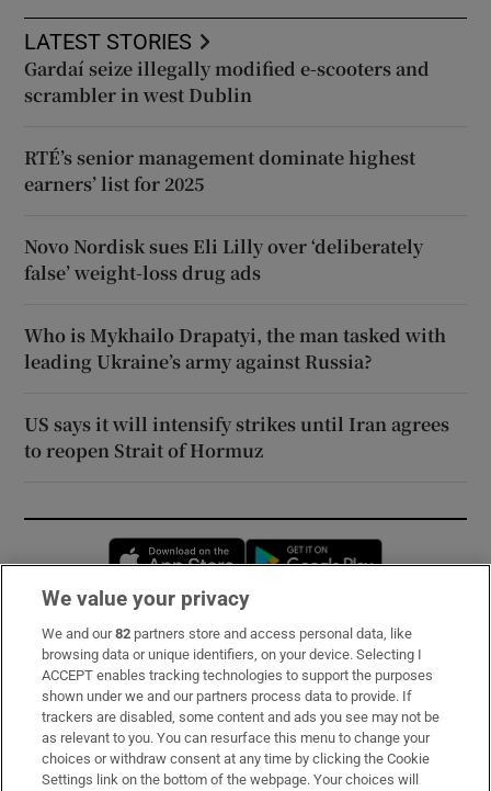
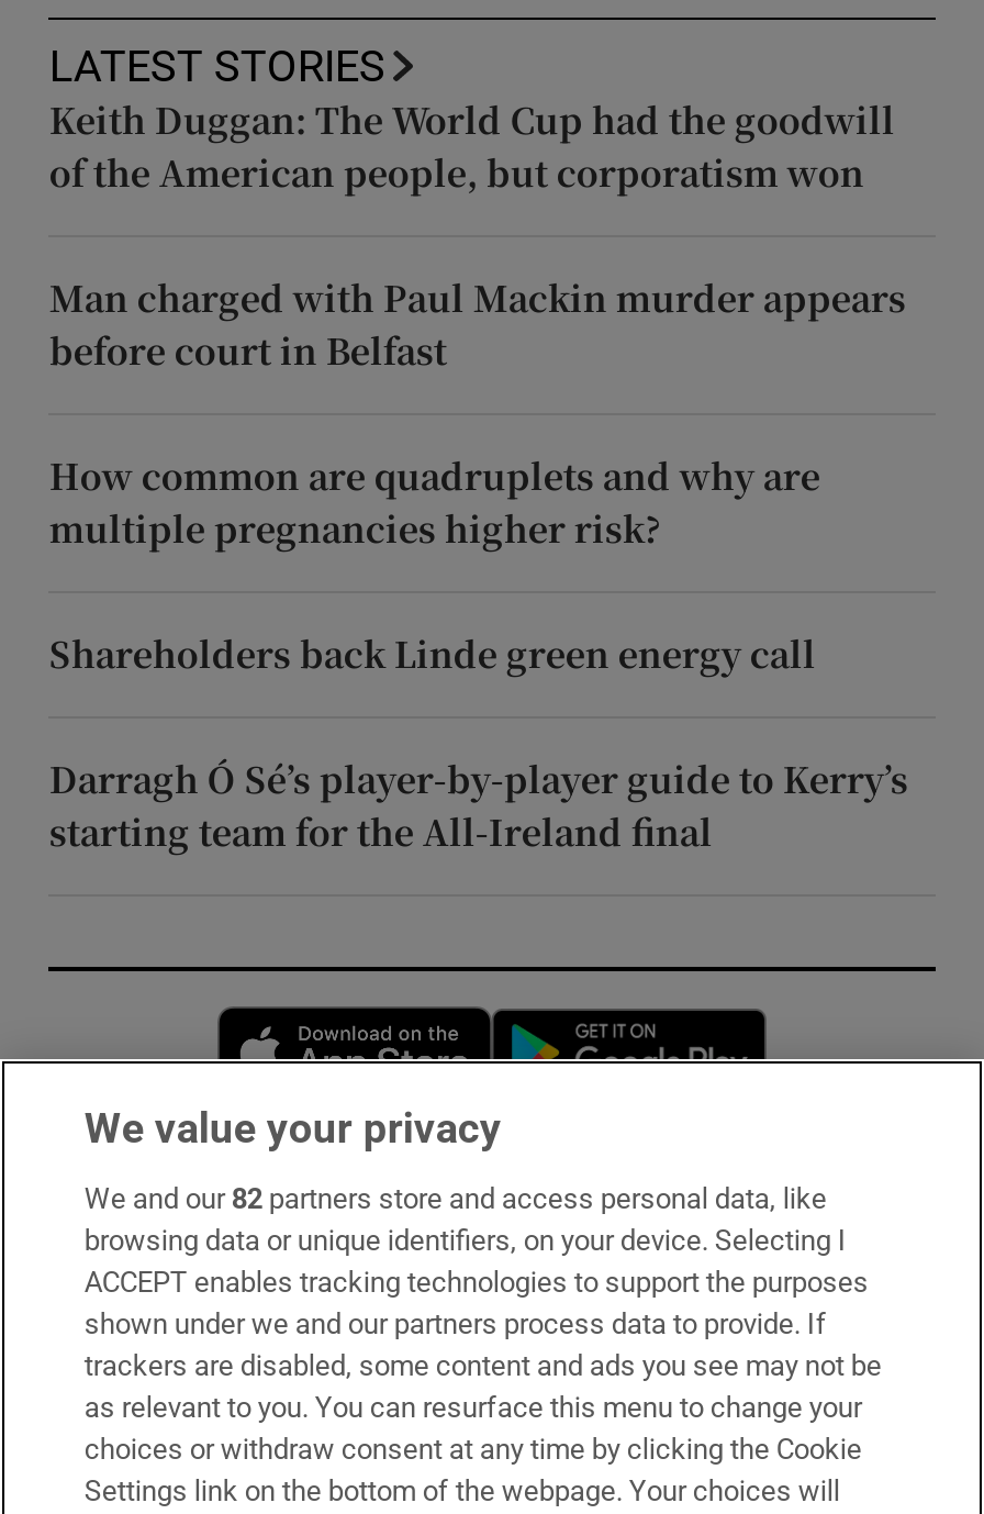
[25,56,430,107] Gardaí seize illegally modified e-scooters and | scrambler in west Dublin -> [49,94,895,198] Keith Duggan: The World Cup had the goodwill | of the American people, but corporatism won
[25,145,416,196] RTÉ’s senior management dominate highest | earners’ list for 2025 -> [49,272,906,376] Man charged with Paul Mackin murder appears | before court in Belfast
[25,234,423,285] Novo Nordisk sues Eli Lilly over ‘deliberately | false’ weight-loss drug ads -> [49,450,820,554] How common are quadruplets and why are | multiple pregnancies higher risk?
[25,322,447,374] Who is Mykhailo Drapatyi, the man tasked with | leading Ukraine’s army against Russia? -> [49,628,816,679] Shareholders back Linde green energy call
[25,411,450,463] US says it will intensify strikes until Iran agrees | to reopen Strait of Hormuz -> [49,753,908,857] Darragh Ó Sé’s player-by-player guide to Kerry’s | starting team for the All-Ireland final

